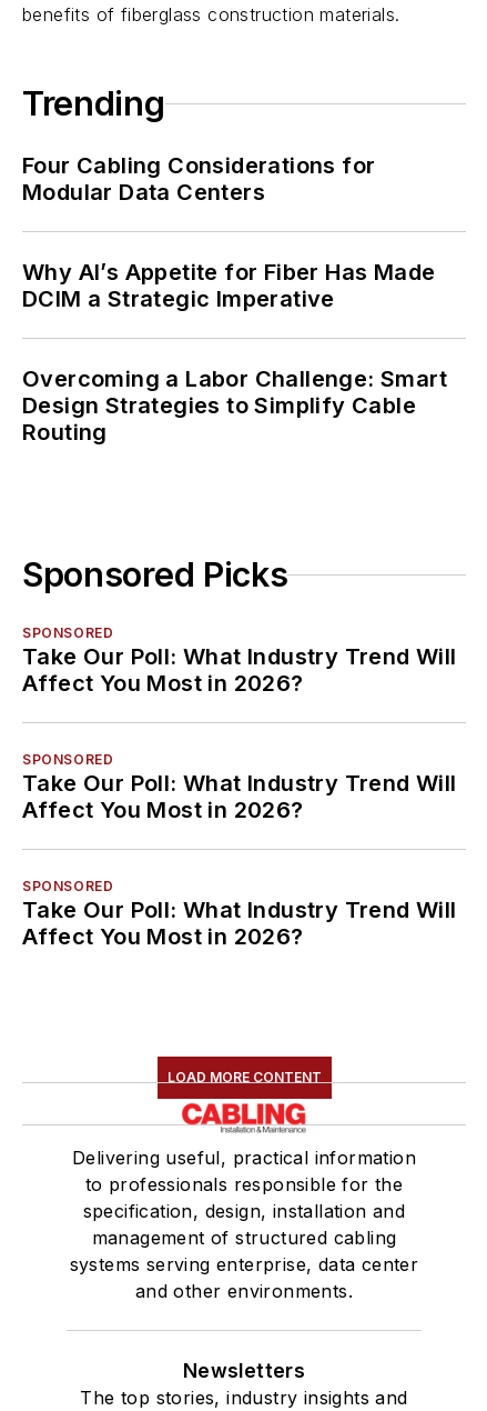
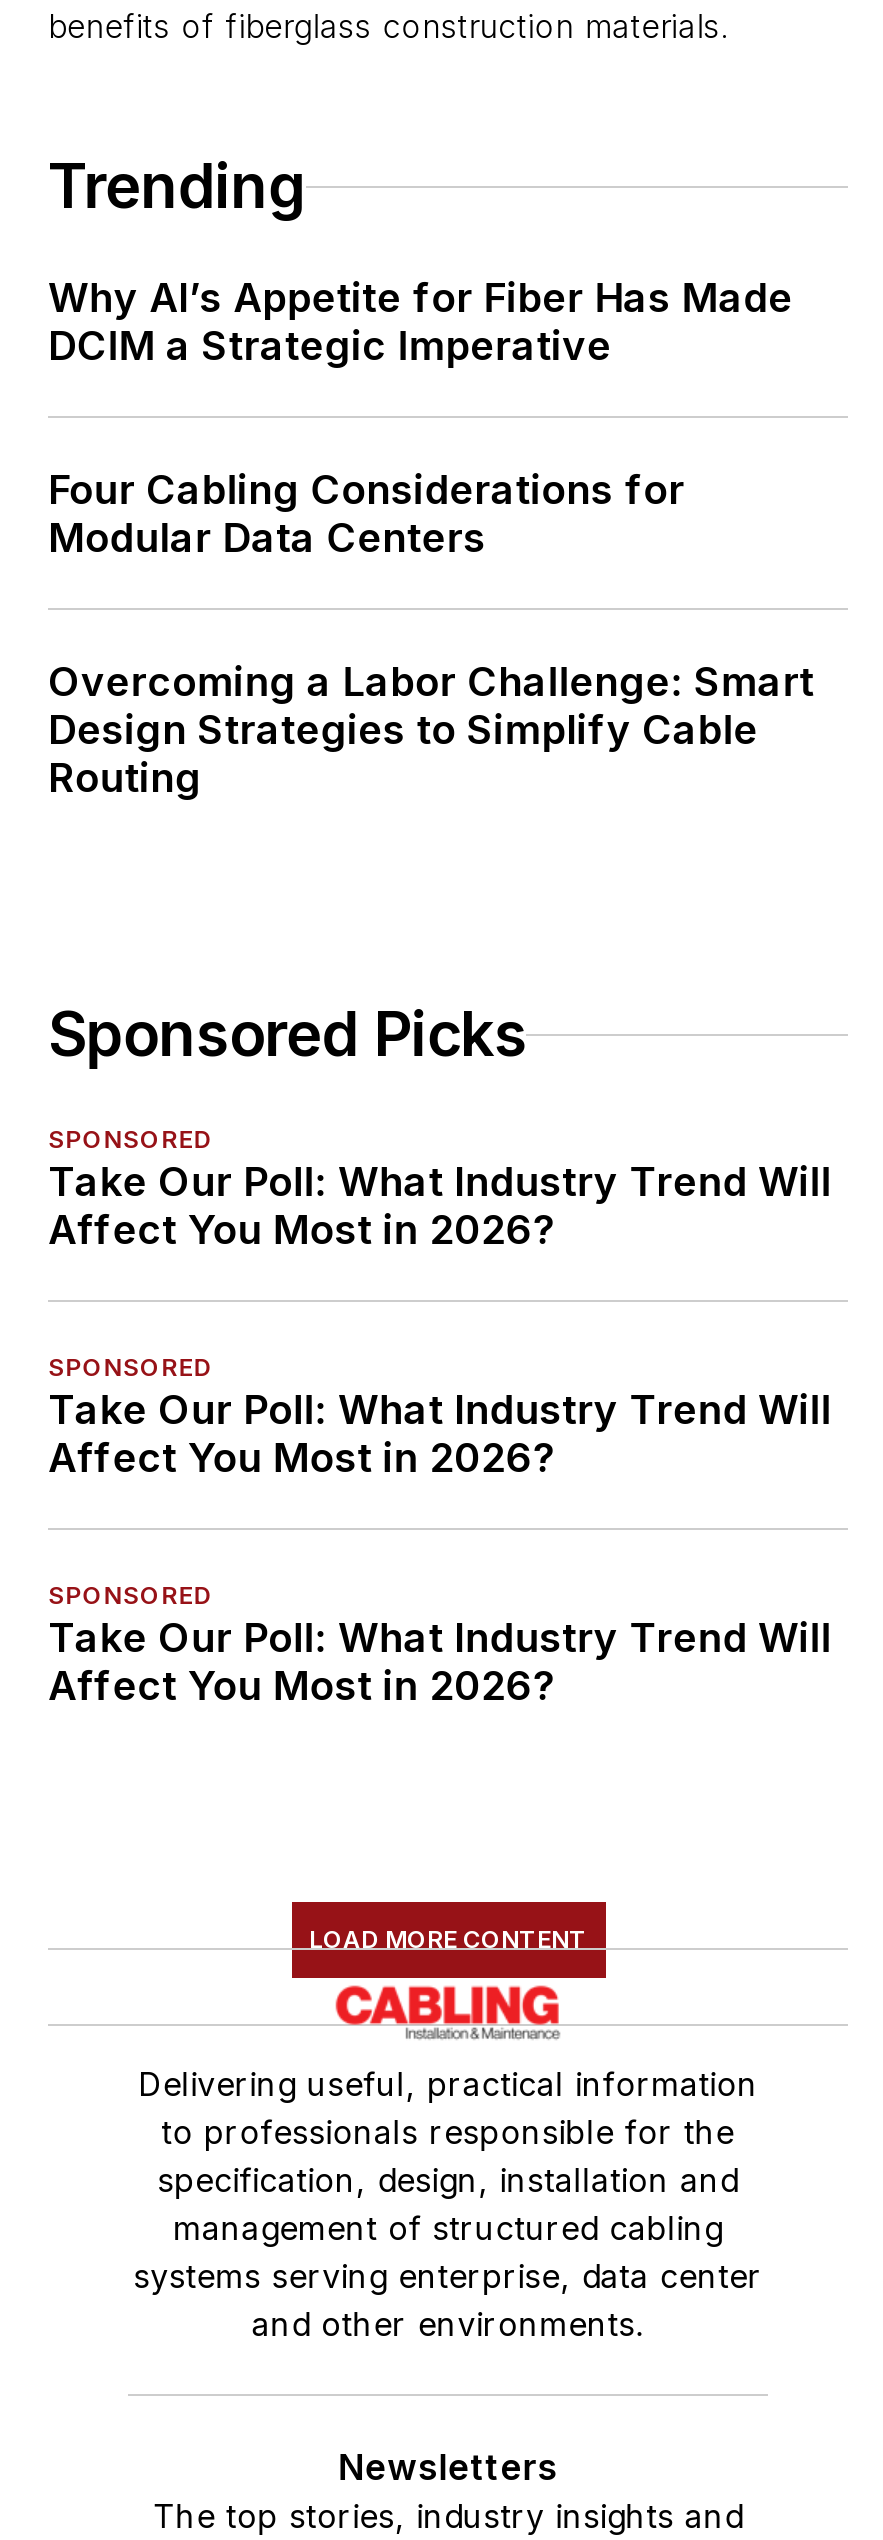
moved [22,152,375,206] -> [48,466,685,562]: Four Cabling Considerations for | Modular Data Centers
moved [22,259,435,312] -> [48,274,793,370]: Why AI’s Appetite for Fiber Has Made | DCIM a Strategic Imperative

